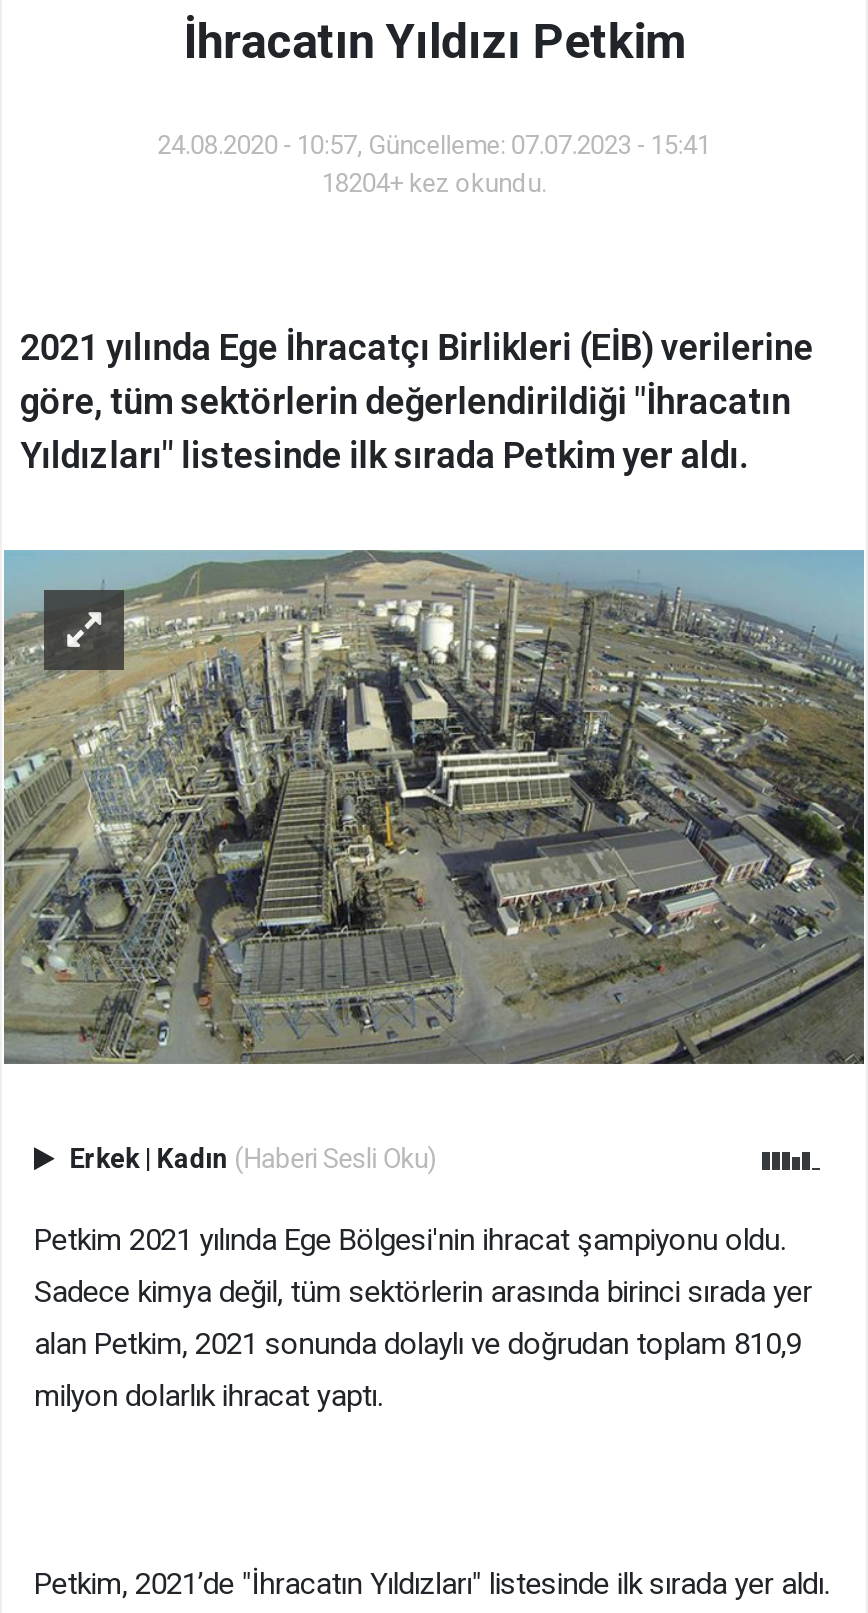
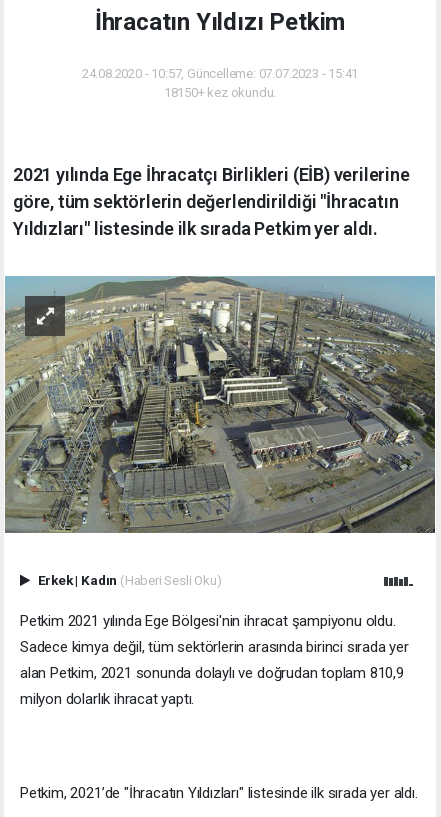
[321,168,547,198] 18204+ kez okundu. -> [164,85,276,100] 18150+ kez okundu.

